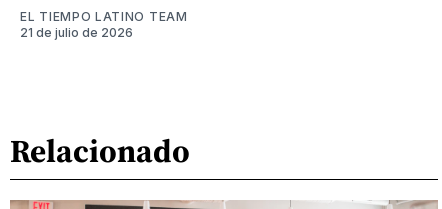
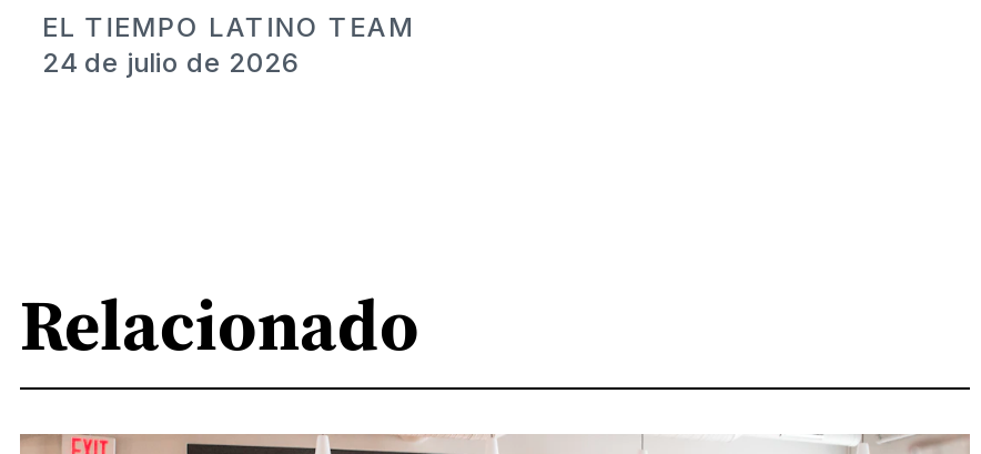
[20,25,133,40] 21 de julio de 2026 -> [42,45,300,79] 24 de julio de 2026

